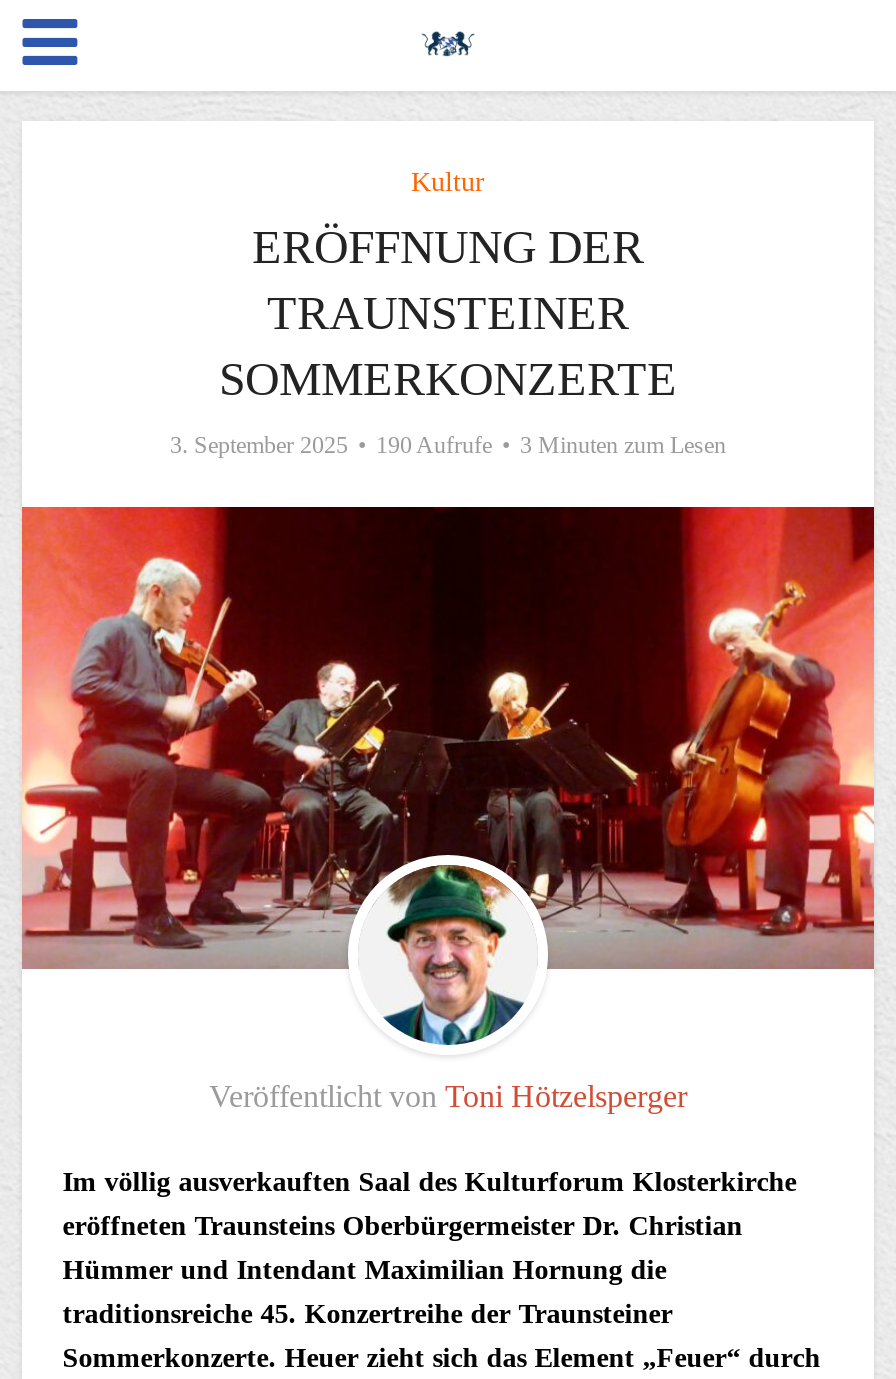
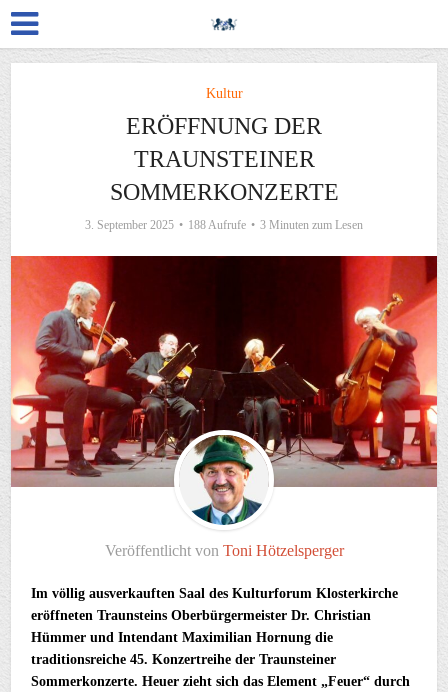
[170,431,726,459] 3. September 2025 190 Aufrufe 3 Minuten zum Lesen -> [85,218,363,232] 3. September 2025 188 Aufrufe 3 Minuten zum Lesen

